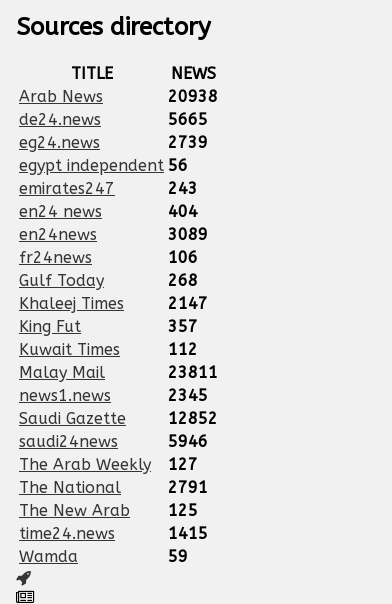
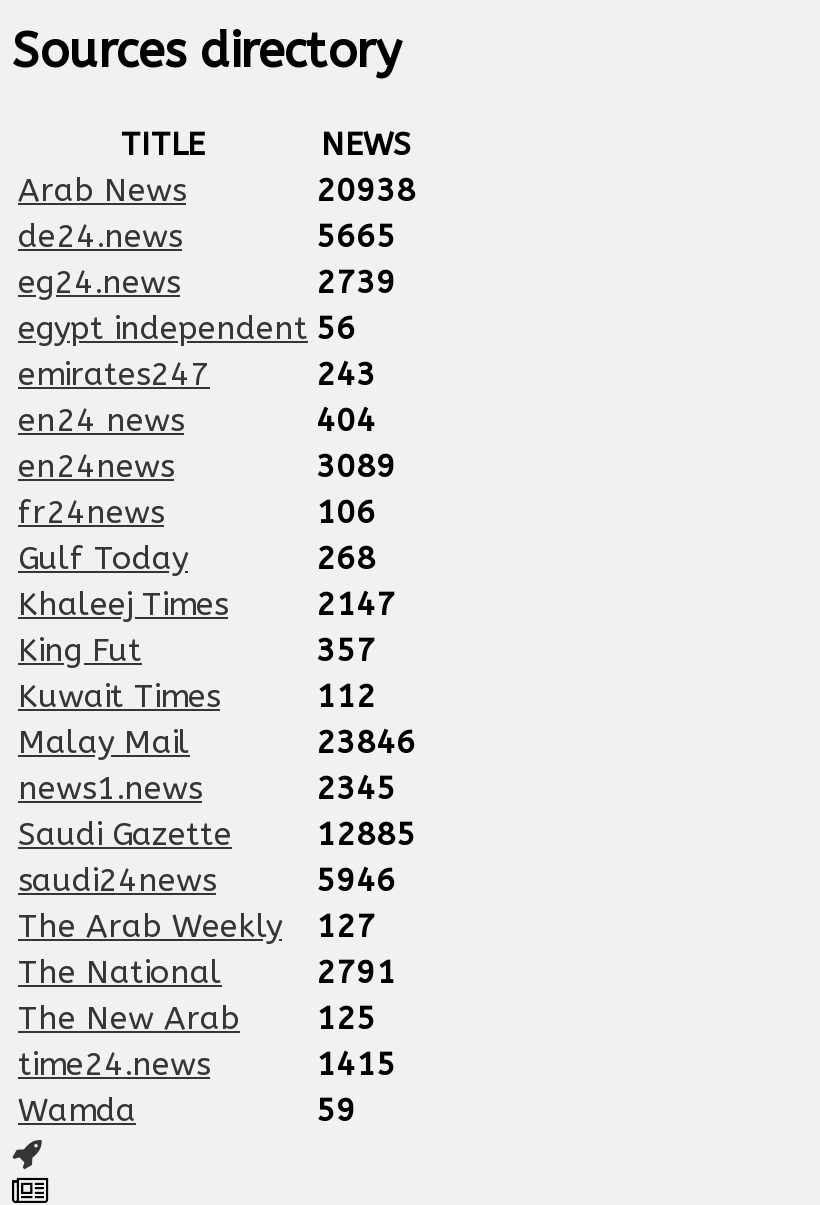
[168,362,218,381] 23811 -> [316,722,416,760] 23846
[168,408,218,427] 12852 -> [316,814,416,852] 12885

